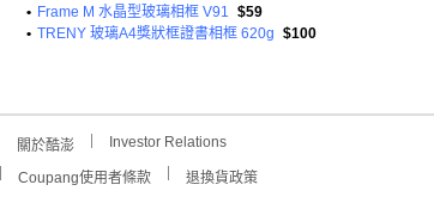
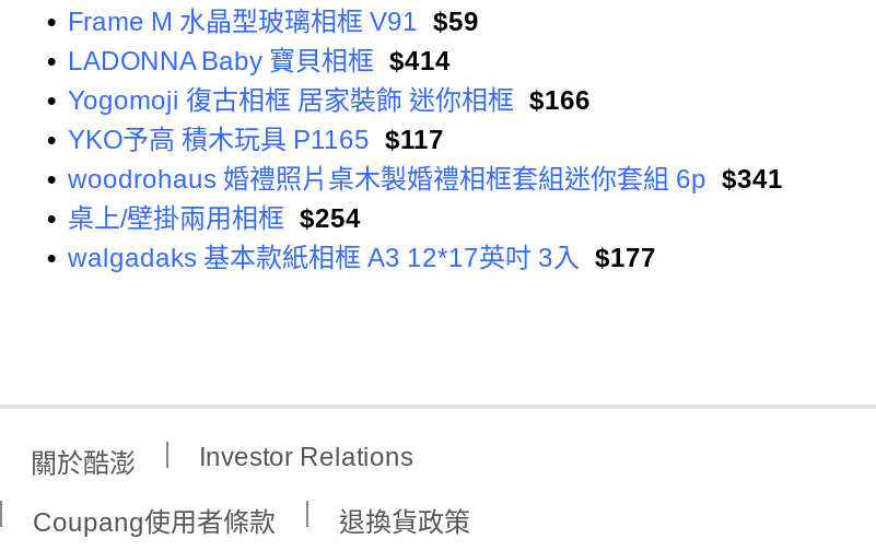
[26,25,317,42] • TRENY 玻璃A4獎狀框證書相框 620g $100 -> [47,46,783,273] • LADONNA Baby 寶貝相框 $414 | • Yogomoji 復古相框 居家裝飾 迷你相框 $166 | • YKO予高 積木玩具 P1165 $117 | • woodrohaus 婚禮照片桌木製婚禮相框套組迷你套組 6p $341 | • 桌上/壁掛兩用相框 $254 | • walgadaks 基本款紙相框 A3 12*17英吋 3入 $177

